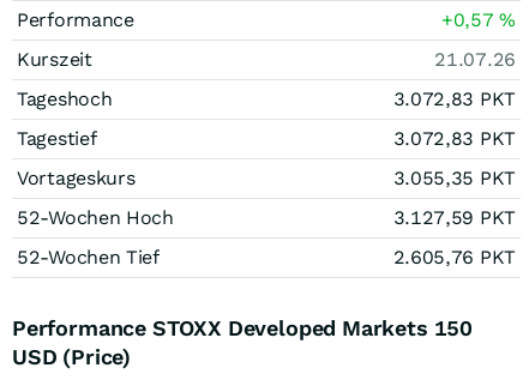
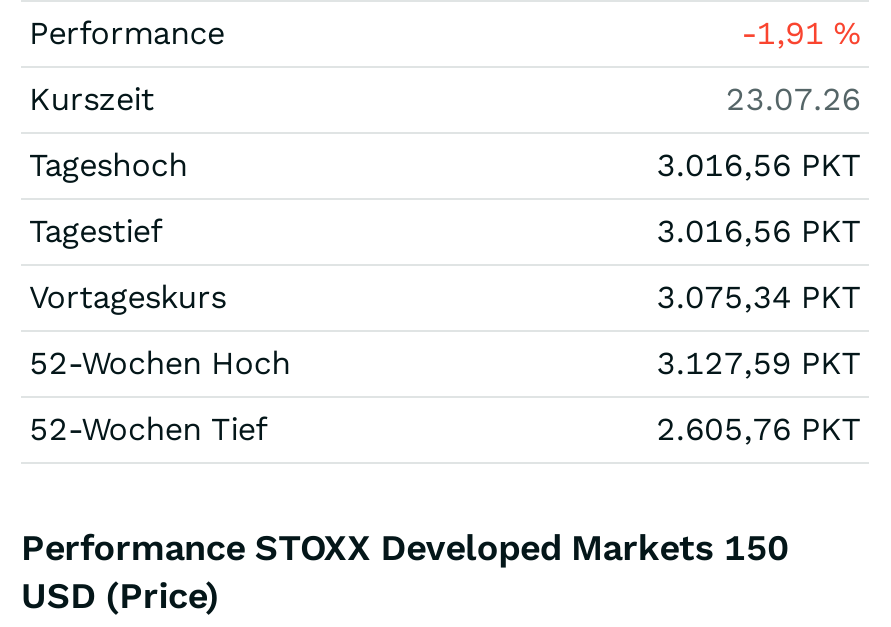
[442,8,516,31] +0,57% -> [741,14,861,52] -1,91%
[435,48,516,71] 21.07.26 -> [726,80,861,118] 23.07.26
[393,88,516,110] 3.072,83 PKT -> [656,146,861,184] 3.016,56 PKT
[393,127,516,150] 3.072,83 PKT -> [656,212,861,250] 3.016,56 PKT
[393,167,516,189] 3.055,35 PKT -> [656,278,861,316] 3.075,34 PKT

